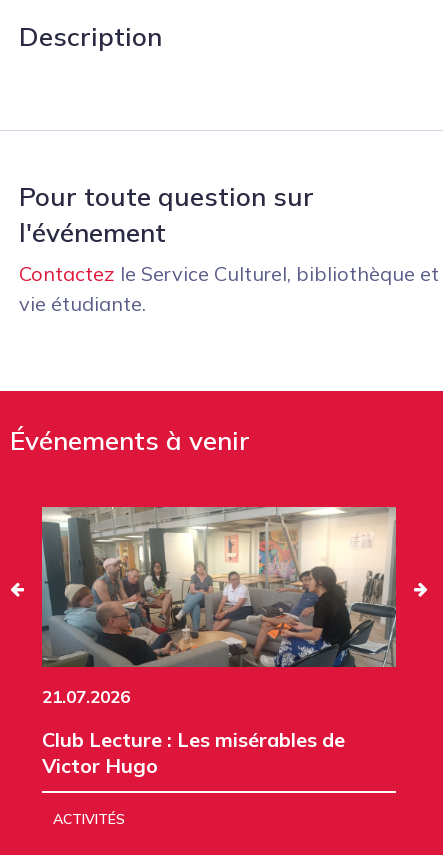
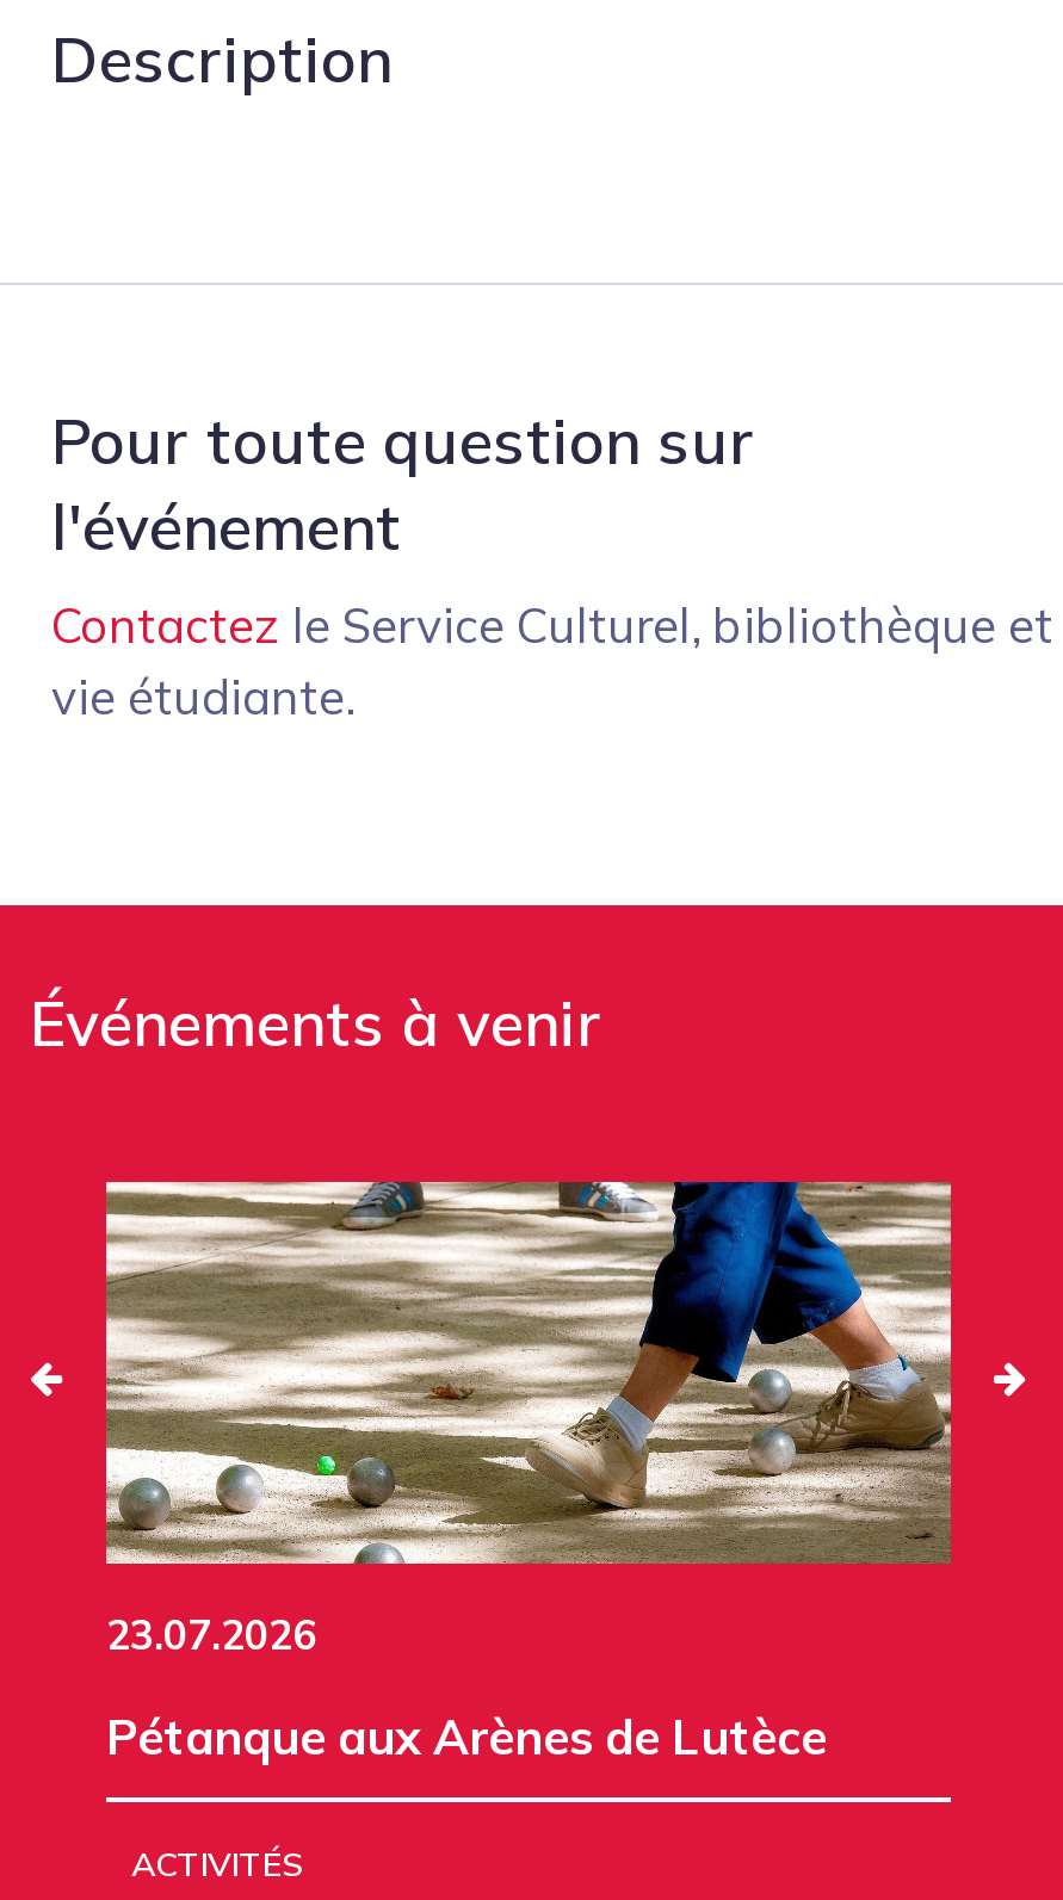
[41,506,397,707] [image] | 21.07.2026 -> [104,1180,953,1658] [image] | 23.07.2026
[42,727,345,778] Club Lecture : Les misérables de | Victor Hugo -> [106,1706,827,1765] Pétanque aux Arènes de Lutèce

